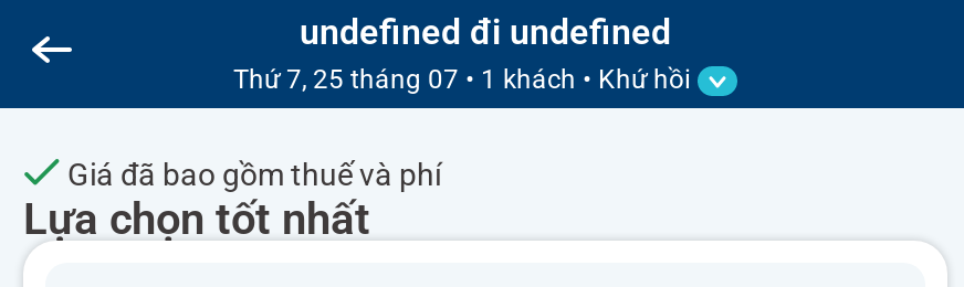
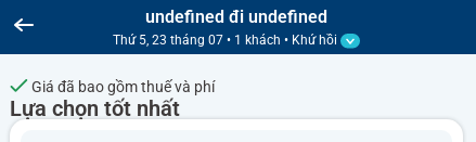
[249,64,698,95] Thứ 7, 25 tháng 07 • 1 khách • Khứ hồi -> [120,33,340,48] Thứ 5, 23 tháng 07 • 1 khách • Khứ hồi

